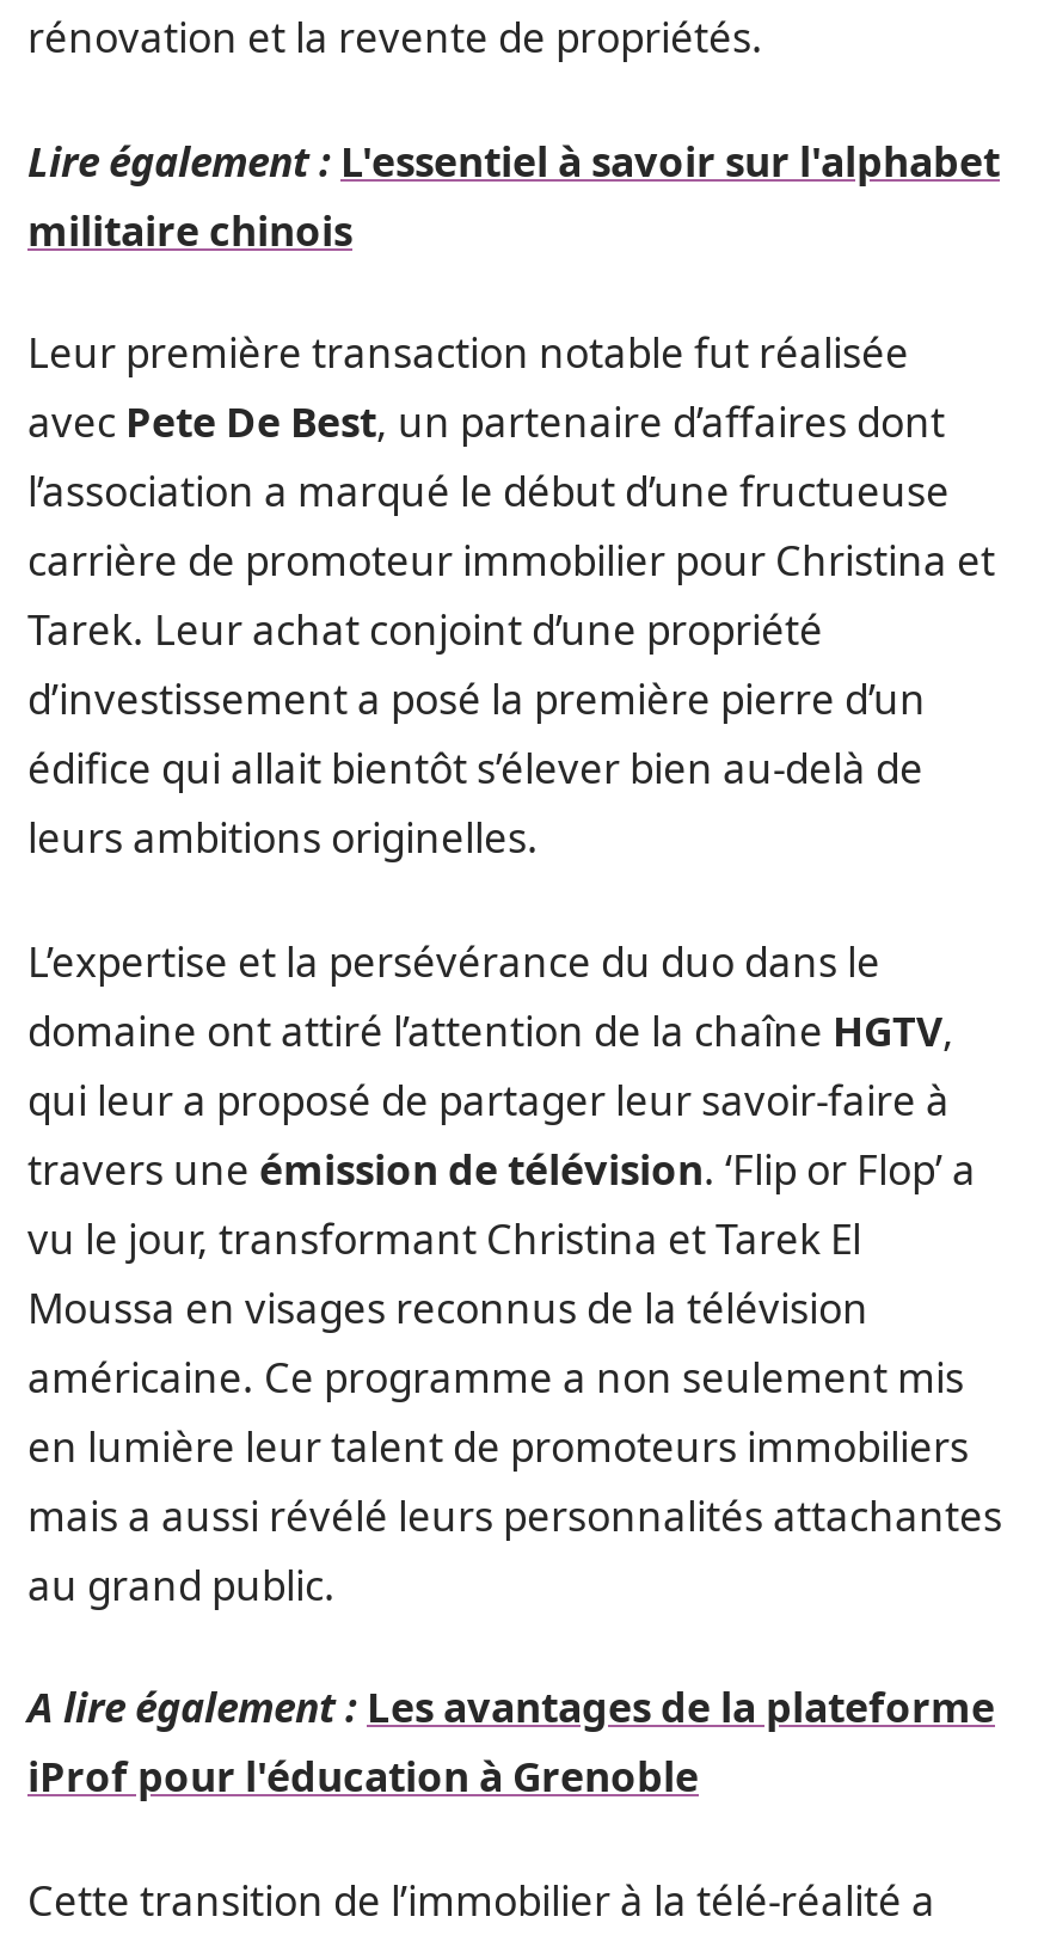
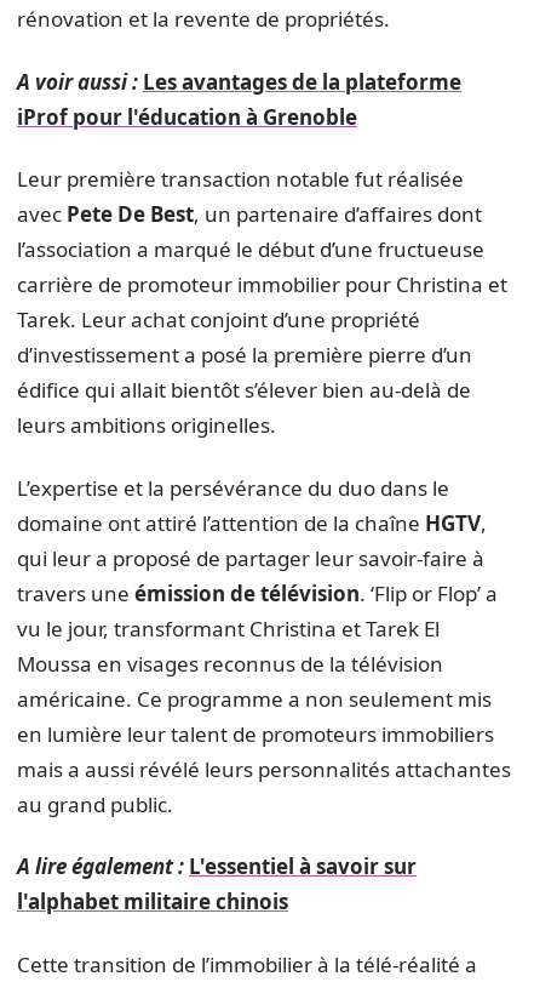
[27,133,1000,257] Lire également : L'essentiel à savoir sur l'alphabet | militaire chinois -> [17,67,461,95] A voir aussi : Les avantages de la plateforme
[27,1679,995,1734] A lire également : Les avantages de la plateforme -> [17,852,417,915] A lire également : L'essentiel à savoir sur | l'alphabet militaire chinois
moved [27,1749,699,1804] -> [17,102,357,130]: iProf pour l'éducation à Grenoble

